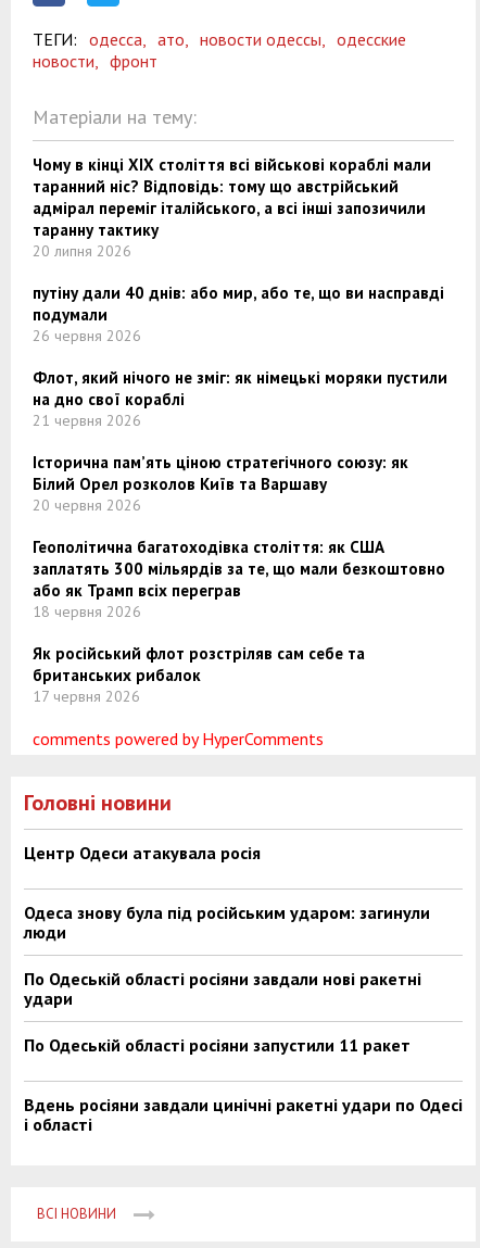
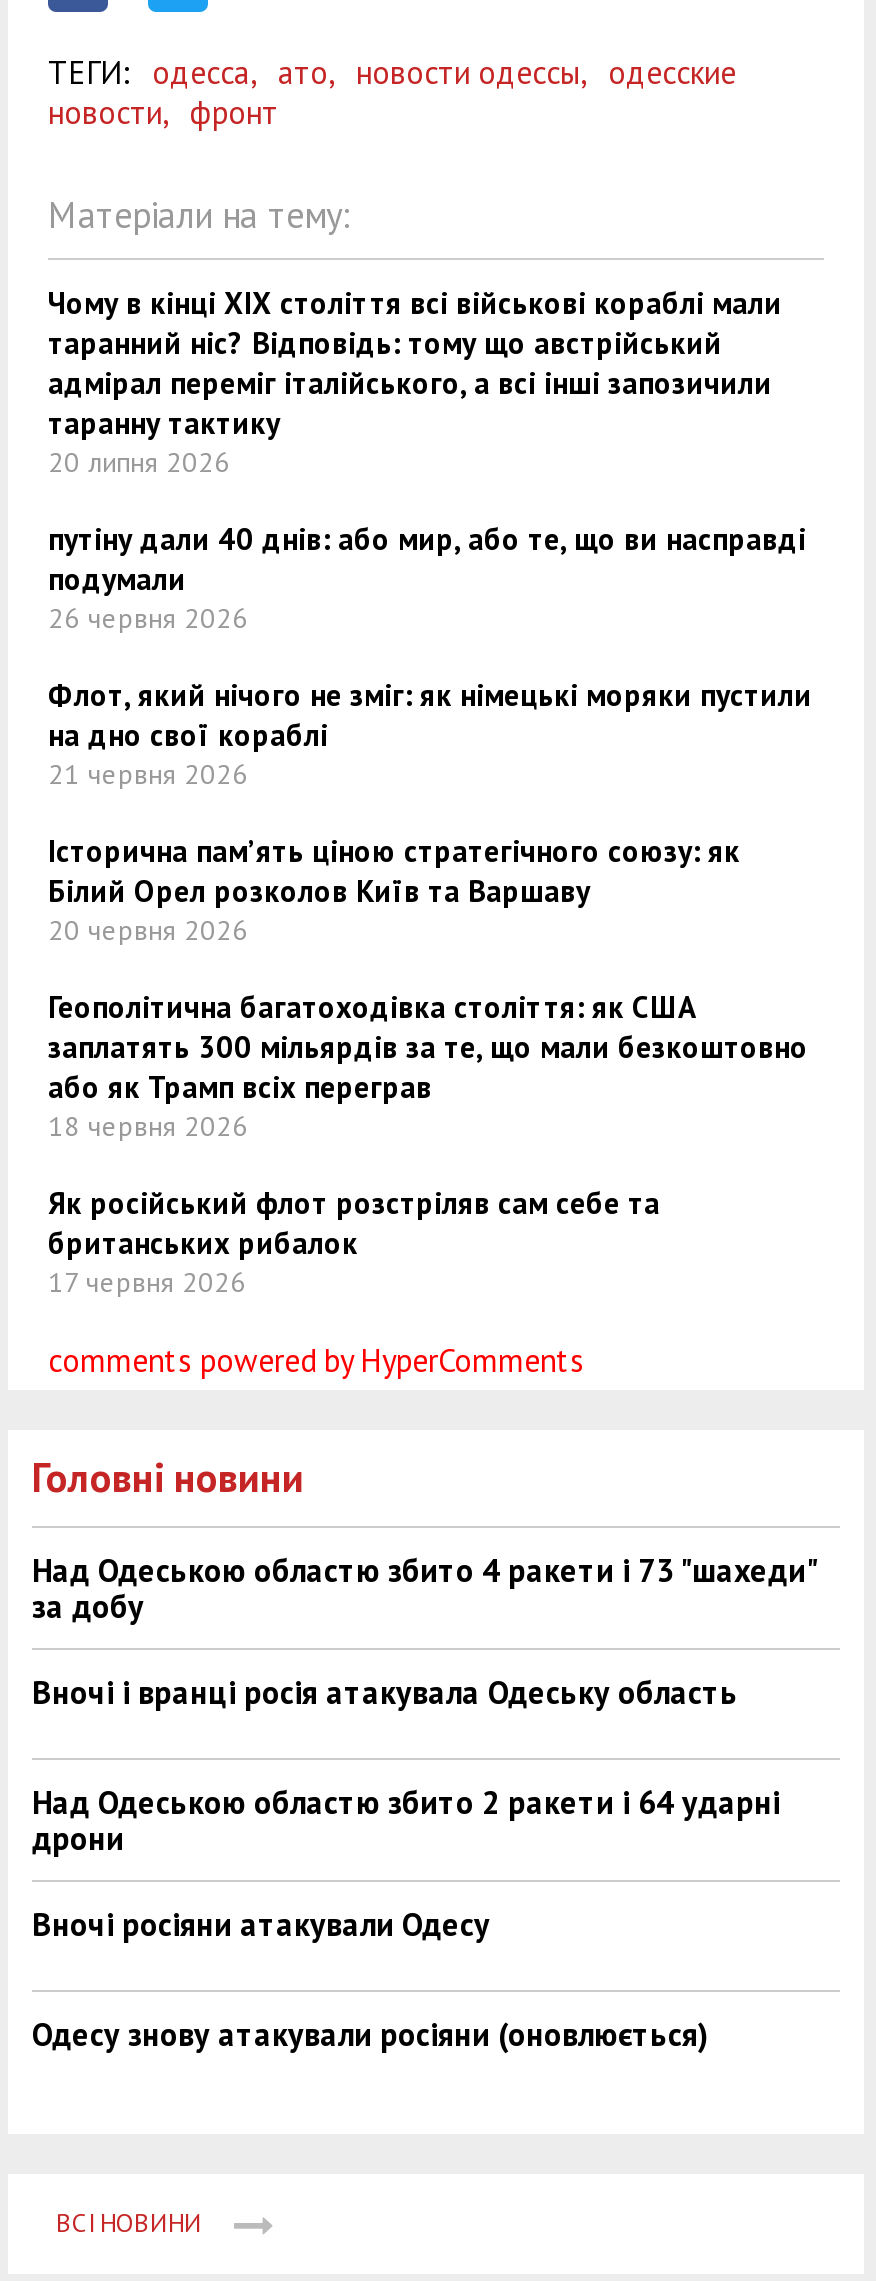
[24,842,261,864] Центр Одеси атакувала росія -> [32,1551,816,1627] Над Одеською областю збито 4 ракети і 73 "шахеди" | за добу
[24,902,430,943] Одеса знову була під російським ударом: загинули | люди -> [32,1673,738,1713] Вночі і вранці росія атакувала Одеську область
[24,968,421,1009] По Одеській області росіяни завдали нові ракетні | удари -> [32,1783,780,1859] Над Одеською областю збито 2 ракети і 64 ударні | дрони
[24,1034,410,1056] По Одеській області росіяни запустили 11 ракет -> [32,1905,490,1945] Вночі росіяни атакували Одесу
[24,1094,463,1135] Вдень росіяни завдали цинічні ракетні удари по Одесі | і області -> [32,2015,708,2055] Одесу знову атакували росіяни (оновлюється)

